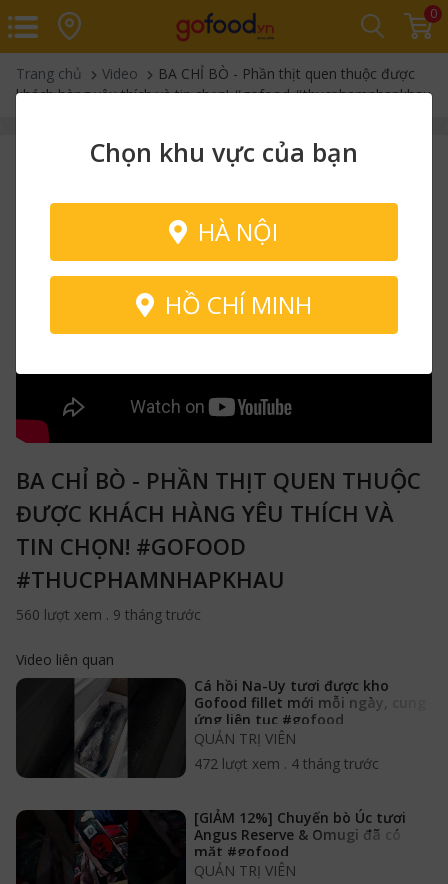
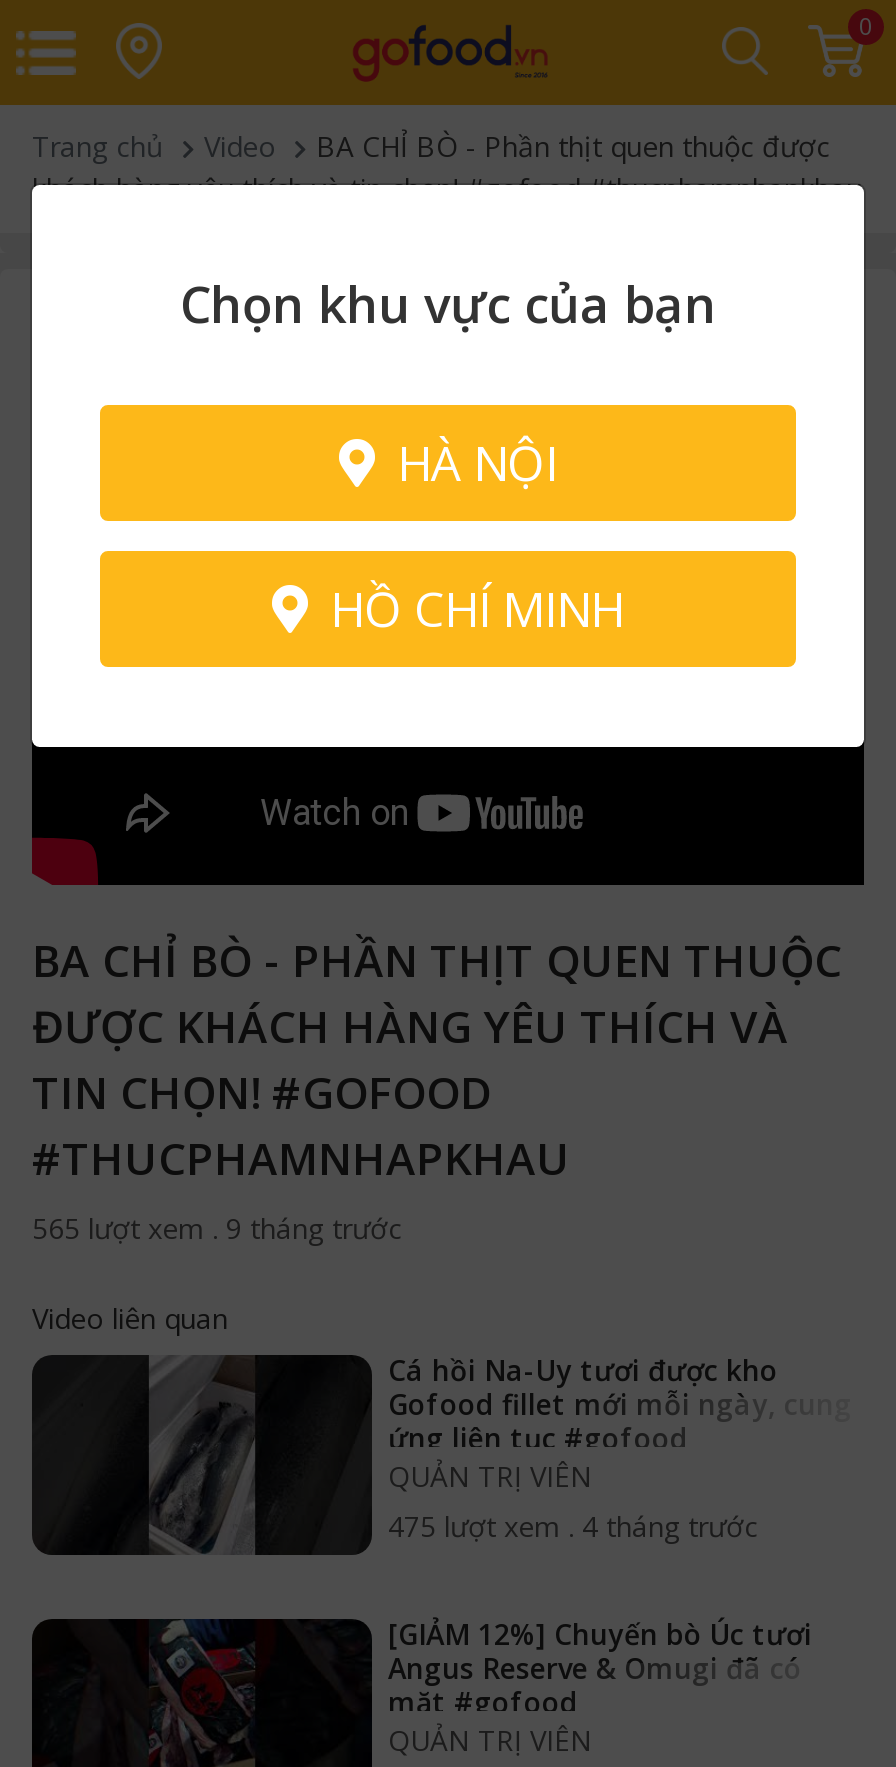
[16,605,201,624] 560 lượt xem. 9 tháng trước -> [32,1209,402,1247] 565 lượt xem. 9 tháng trước
[194,754,379,773] 472 lượt xem. 4 tháng trước -> [388,1507,758,1545] 475 lượt xem. 4 tháng trước

